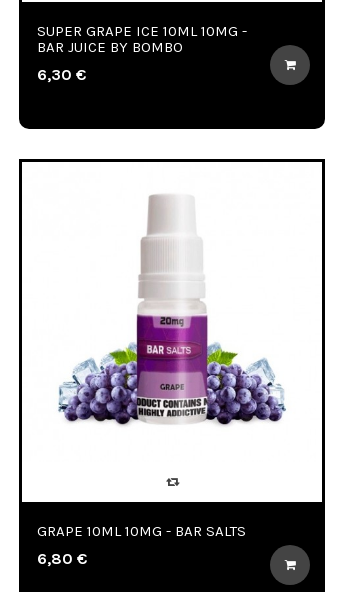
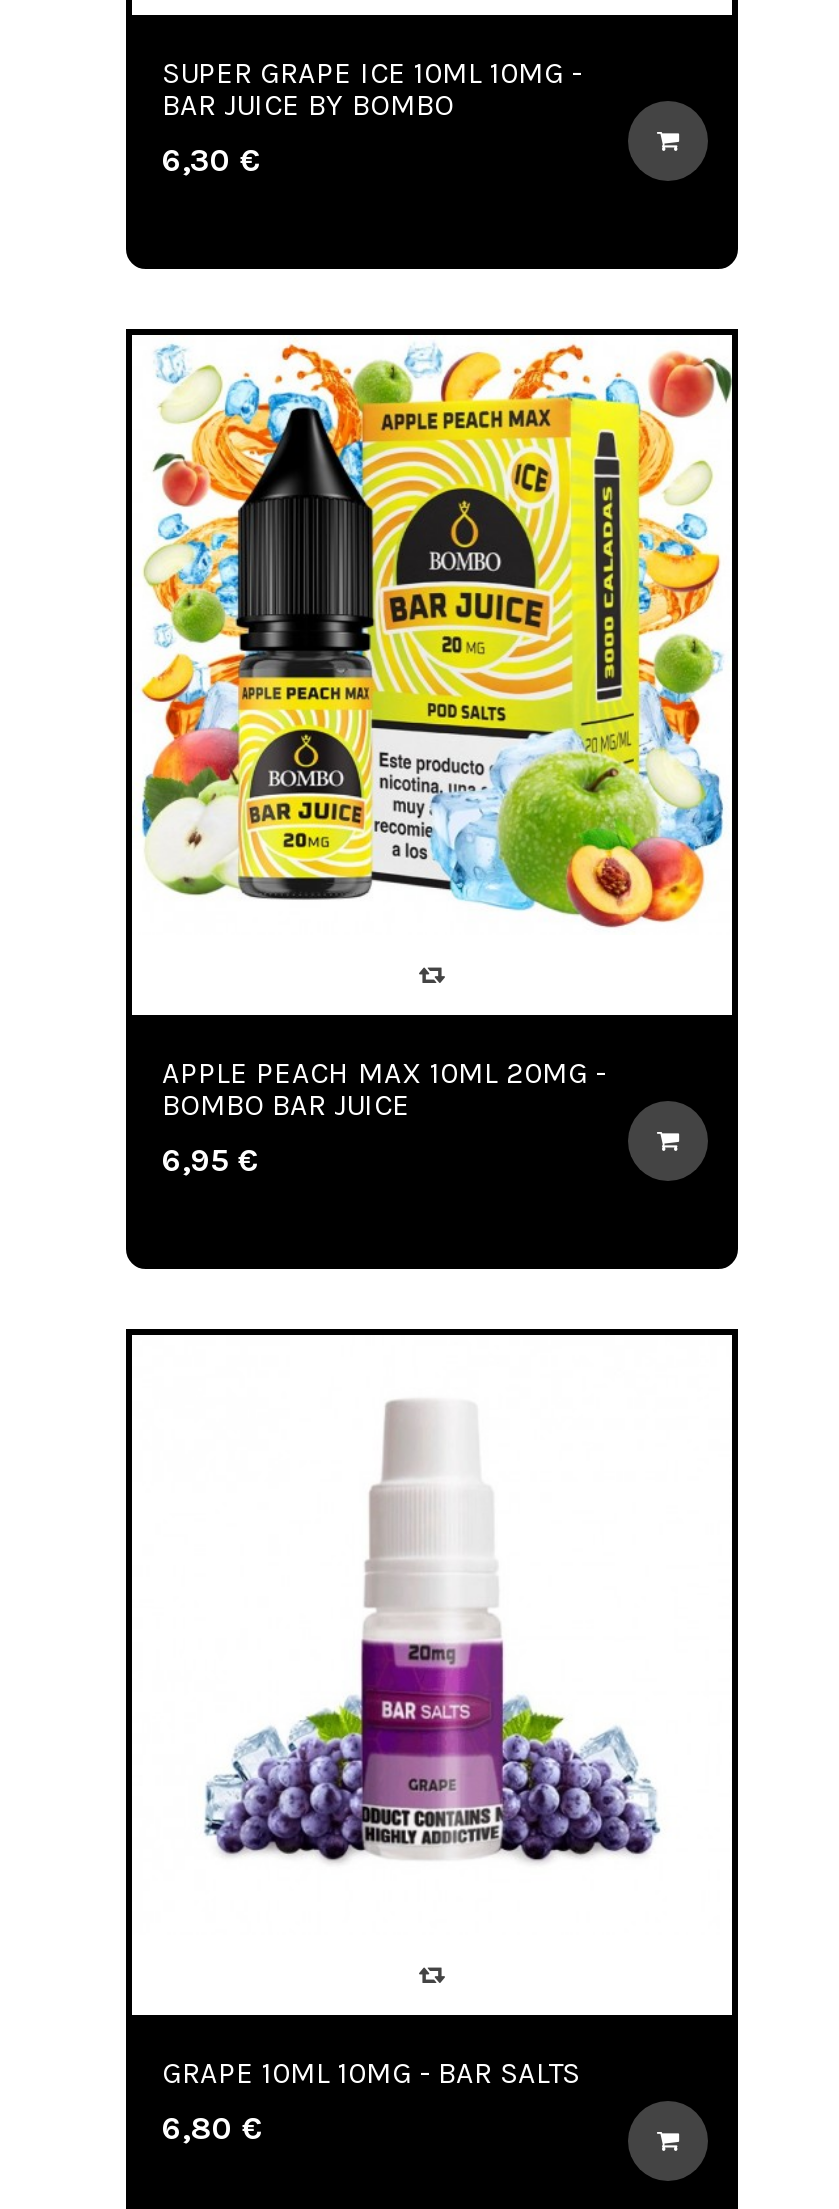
none -> [140,343,732,929] [image]
none -> [162,1054,606,1178] APPLE PEACH MAX 10ML 20MG - | BOMBO BAR JUICE | 6,95 €

